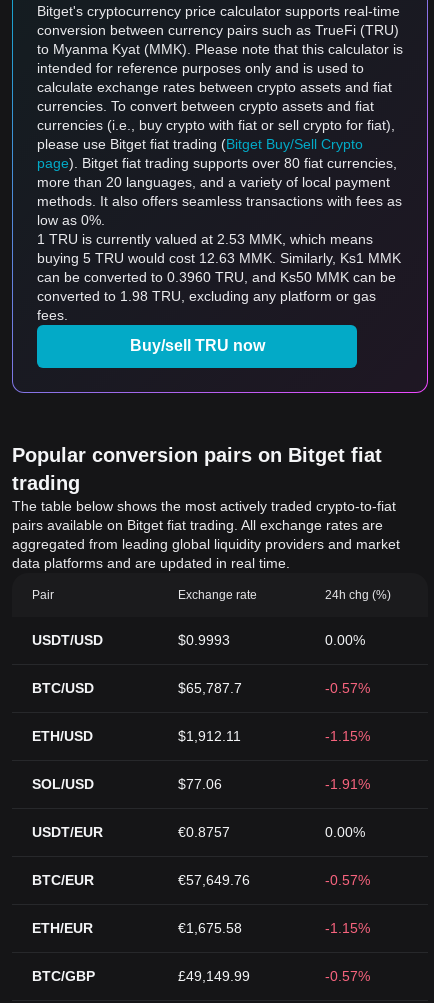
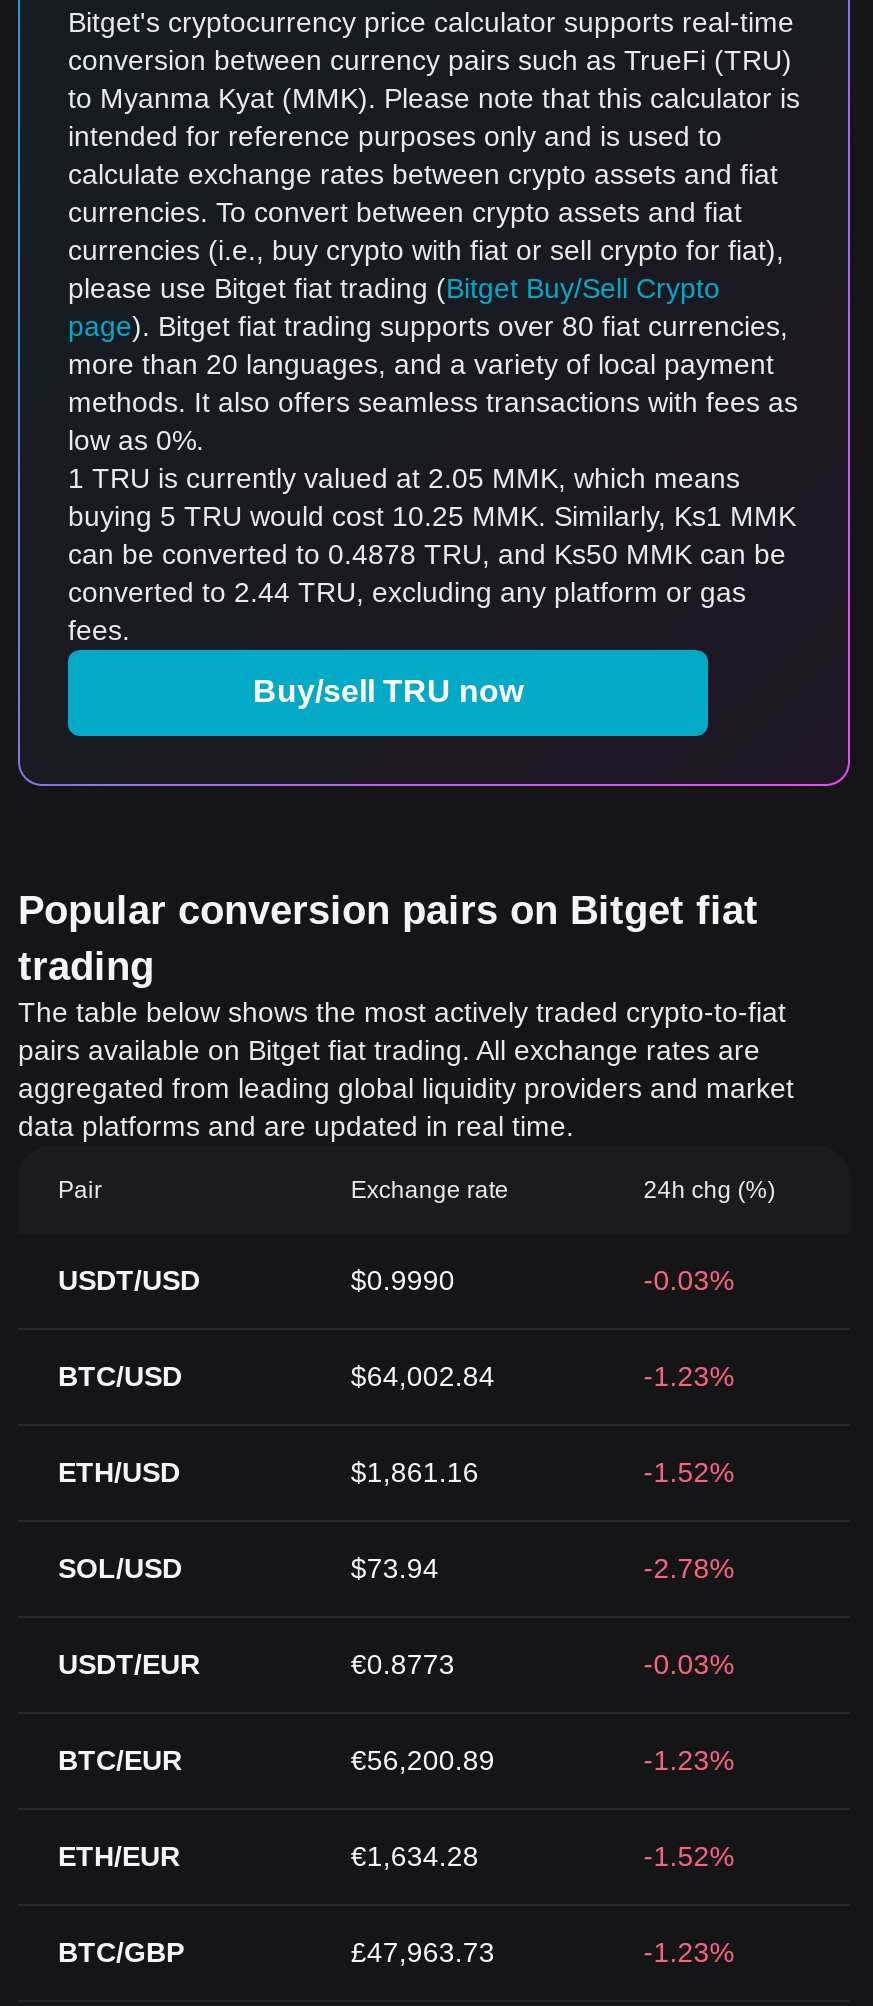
[37,231,373,247] 1 TRU is currently valued at 2.53 MMK, which means -> [68,462,740,494] 1 TRU is currently valued at 2.05 MMK, which means
[37,250,401,266] buying 5 TRU would cost 12.63 MMK. Similarly, Ks1 MMK -> [68,500,796,532] buying 5 TRU would cost 10.25 MMK. Similarly, Ks1 MMK
[37,269,396,285] can be converted to 0.3960 TRU, and Ks50 MMK can be -> [68,538,786,570] can be converted to 0.4878 TRU, and Ks50 MMK can be
[37,288,376,304] converted to 1.98 TRU, excluding any platform or gas -> [68,576,746,608] converted to 2.44 TRU, excluding any platform or gas
[178,632,230,648] $0.9993 -> [351,1264,455,1296] $0.9990
[325,632,365,648] 0.00% -> [644,1264,734,1296] -0.03%
[178,680,242,696] $65,787.7 -> [351,1360,495,1392] $64,002.84
[325,680,370,696] -0.57% -> [644,1360,734,1392] -1.23%
[178,728,241,744] $1,912.11 -> [351,1456,479,1488] $1,861.16
[325,728,370,744] -1.15% -> [644,1456,734,1488] -1.52%
[178,776,222,792] $77.06 -> [351,1552,439,1584] $73.94
[325,776,370,792] -1.91% -> [644,1552,734,1584] -2.78%
[178,824,230,840] €0.8757 -> [351,1648,455,1680] €0.8773
[325,824,365,840] 0.00% -> [644,1648,734,1680] -0.03%
[178,872,250,888] €57,649.76 -> [351,1744,495,1776] €56,200.89
[325,872,370,888] -0.57% -> [644,1744,734,1776] -1.23%
[178,920,242,936] €1,675.58 -> [351,1840,479,1872] €1,634.28
[325,920,370,936] -1.15% -> [644,1840,734,1872] -1.52%
[178,968,250,984] £49,149.99 -> [351,1936,495,1968] £47,963.73
[325,968,370,984] -0.57% -> [644,1936,734,1968] -1.23%

